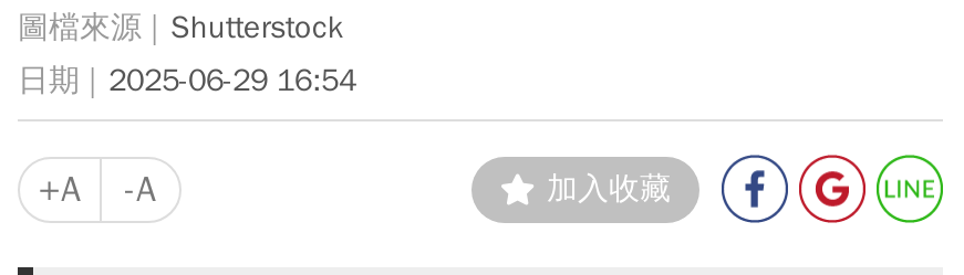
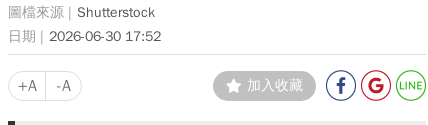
[108,63,356,100] 2025-06-29 16:54 -> [49,28,161,45] 2026-06-30 17:52

